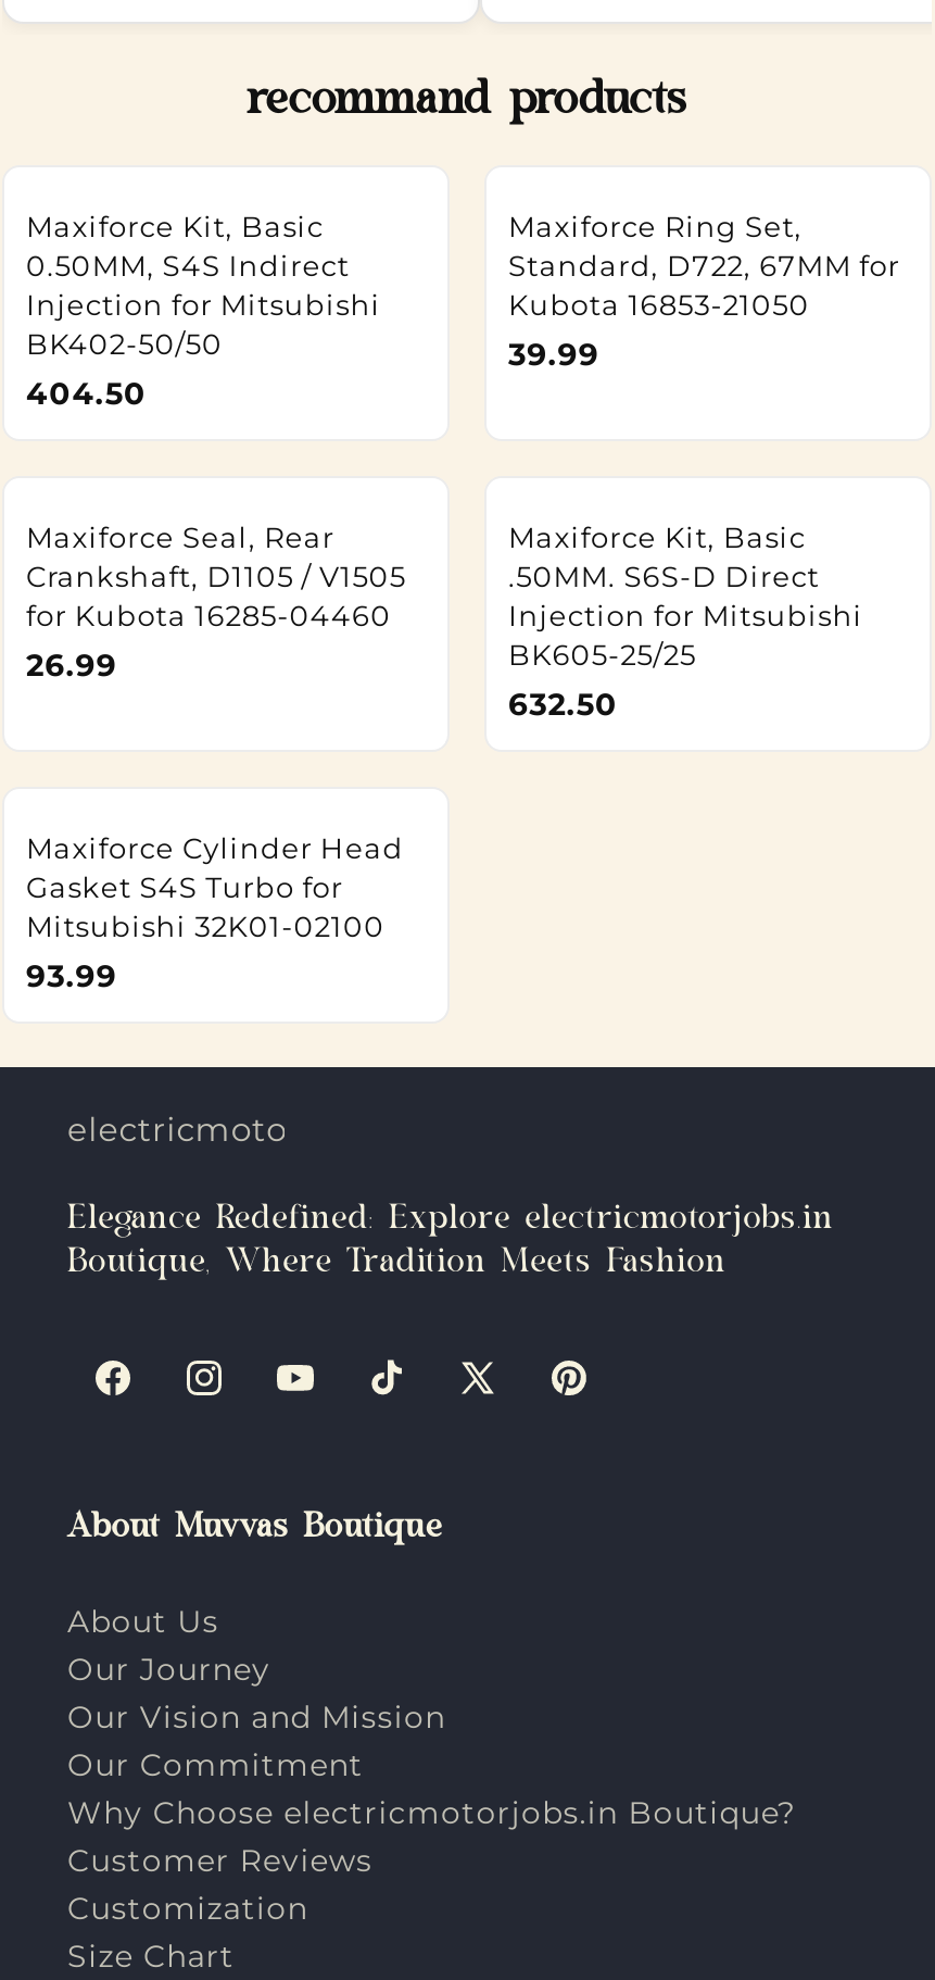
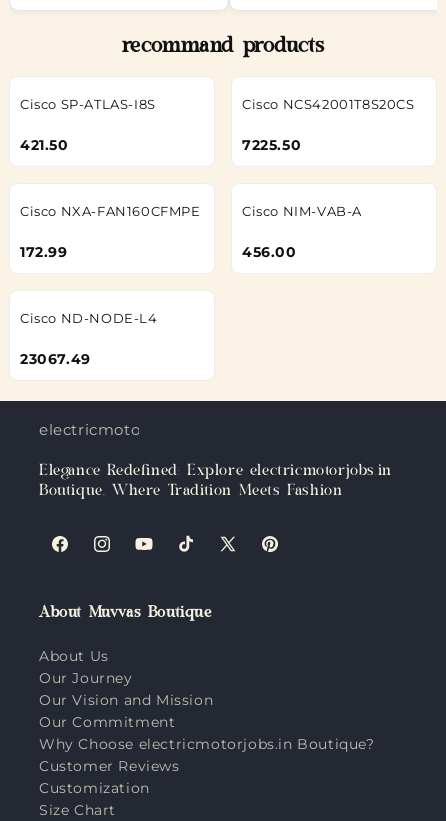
[26,208,381,412] Maxiforce Kit, Basic | 0.50MM, S4S Indirect | Injection for Mitsubishi | BK402-50/50 | 404.50 -> [20,95,156,153] Cisco SP-ATLAS-I8S | 421.50
[508,208,900,373] Maxiforce Ring Set, | Standard, D722, 67MM for | Kubota 16853-21050 | 39.99 -> [242,95,415,153] Cisco NCS42001T8S20CS | 7225.50
[26,518,406,684] Maxiforce Seal, Rear | Crankshaft, D1105 / V1505 | for Kubota 16285-04460 | 26.99 -> [20,202,201,260] Cisco NXA-FAN160CFMPE | 172.99
[508,518,863,723] Maxiforce Kit, Basic | .50MM. S6S-D Direct | Injection for Mitsubishi | BK605-25/25 | 632.50 -> [242,202,362,260] Cisco NIM-VAB-A | 456.00
[26,829,404,994] Maxiforce Cylinder Head | Gasket S4S Turbo for | Mitsubishi 32K01-02100 | 93.99 -> [20,309,158,367] Cisco ND-NODE-L4 | 23067.49

